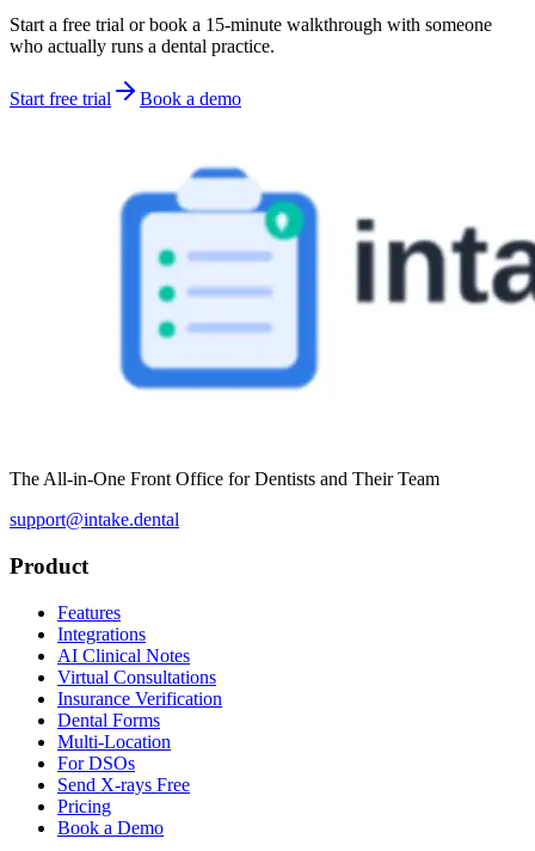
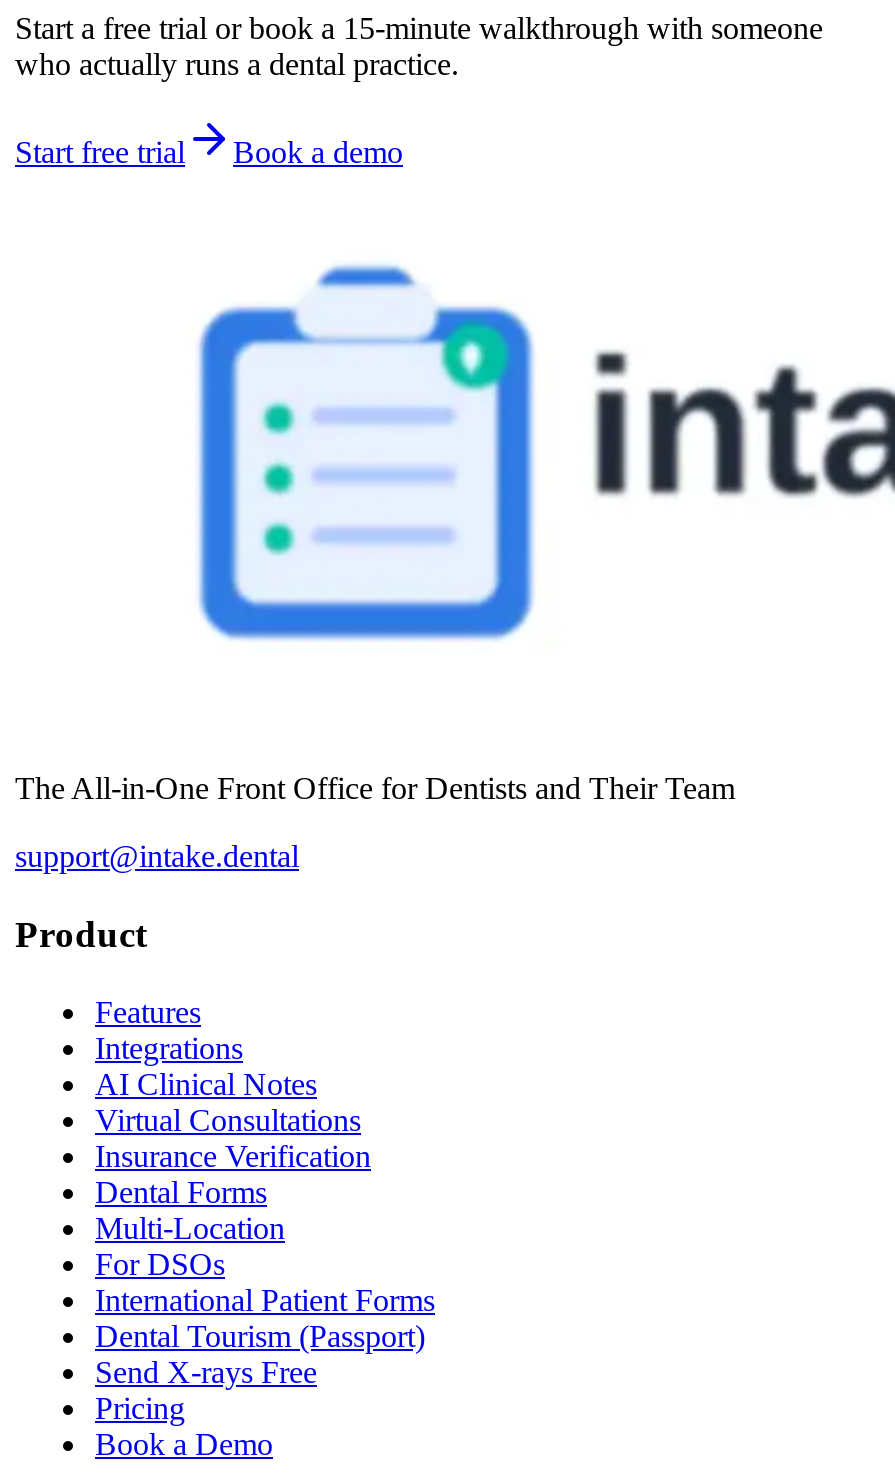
none -> [95,1283,435,1353] International Patient Forms | Dental Tourism (Passport)

